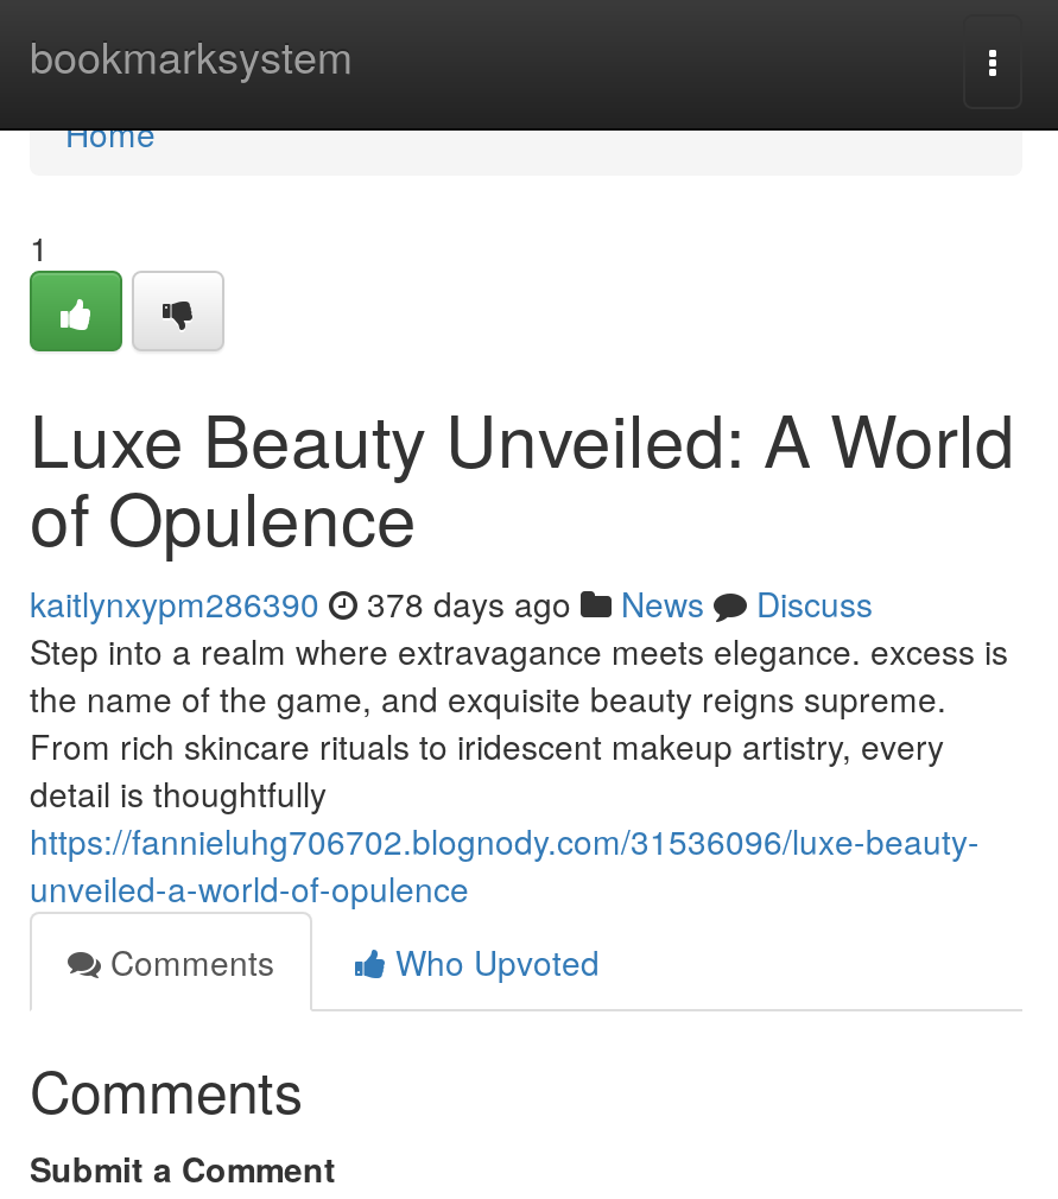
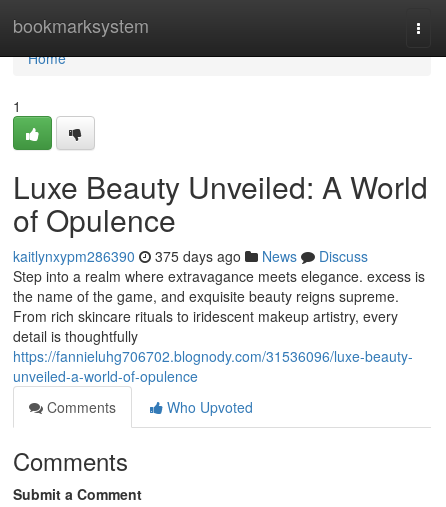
[30,579,873,627] kaitlynxypm286390 378 days ago News Discuss -> [13,246,368,266] kaitlynxypm286390 375 days ago News Discuss

